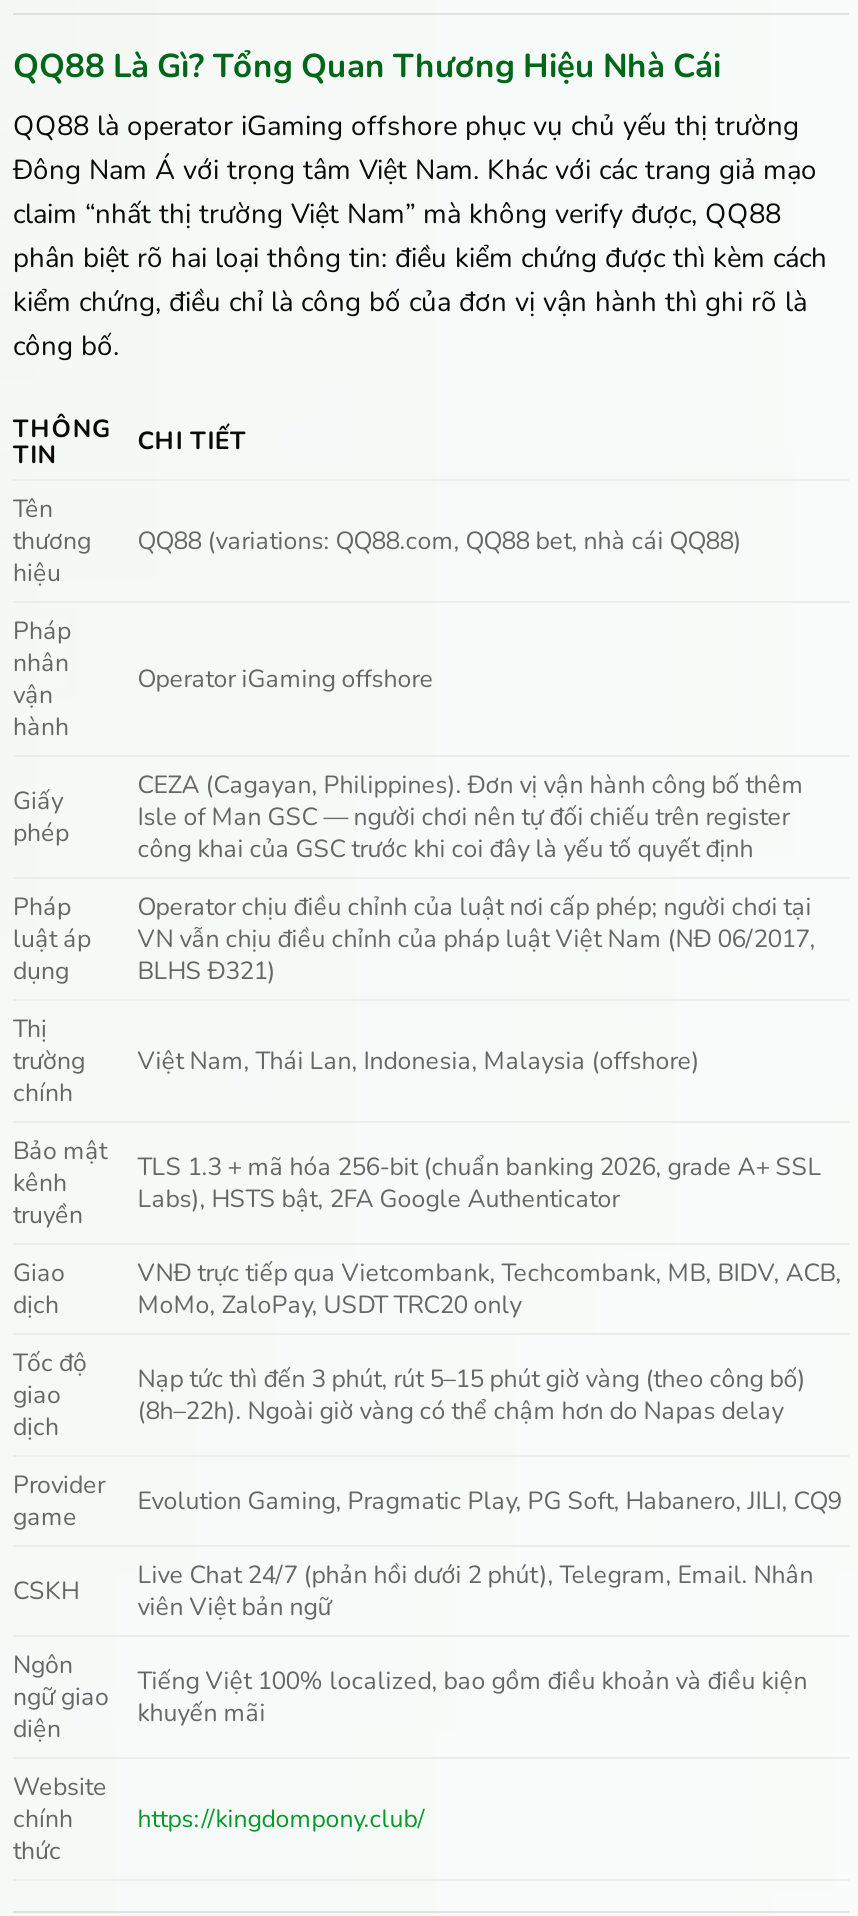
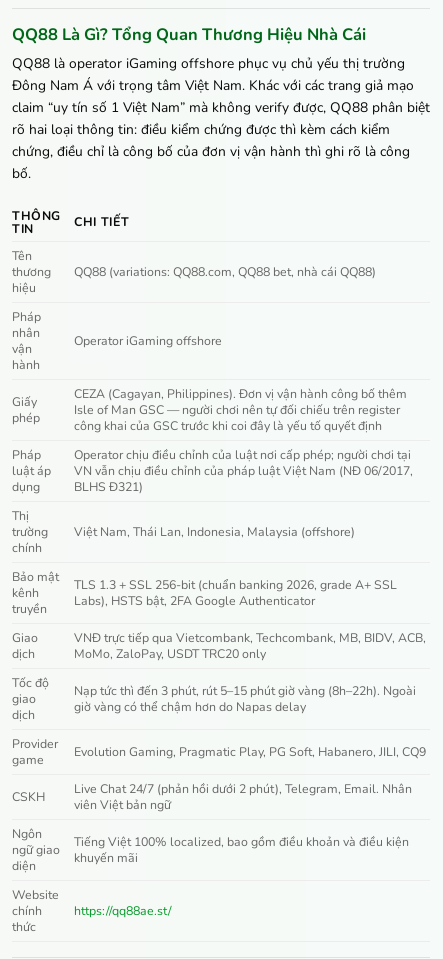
[13,194,827,364] claim “nhất thị trường Việt Nam” mà không verify được, QQ88 | phân biệt rõ hai loại thông tin: điều kiểm chứng được thì kèm cách | kiểm chứng, điều chỉ là công bố của đơn vị vận hành thì ghi rõ là | công bố. -> [12,98,430,183] claim “uy tín số 1 Việt Nam” mà không verify được, QQ88 phân biệt | rõ hai loại thông tin: điều kiểm chứng được thì kèm cách kiểm | chứng, điều chỉ là công bố của đơn vị vận hành thì ghi rõ là công | bố.
[137,1150,821,1184] TLS 1.3 + mã hóa 256-bit (chuẩn banking 2026, grade A+ SSL -> [74,576,397,593] TLS 1.3 + SSL 256-bit (chuẩn banking 2026, grade A+ SSL
[137,1362,805,1428] Nạp tức thì đến 3 phút, rút 5–15 phút giờ vàng (theo công bố) | (8h–22h). Ngoài giờ vàng có thể chậm hơn do Napas delay -> [74,682,416,715] Nạp tức thì đến 3 phút, rút 5–15 phút giờ vàng (8h–22h). Ngoài | giờ vàng có thể chậm hơn do Napas delay
[137,1802,425,1836] https://kingdompony.club/ -> [74,902,172,919] https://qq88ae.st/

